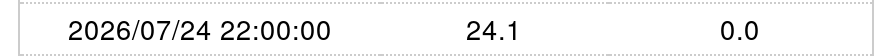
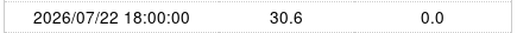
[68,8,332,48] 2026/07/24 22:00:00 -> [33,5,190,28] 2026/07/22 18:00:00
[466,8,522,48] 24.1 -> [270,5,303,28] 30.6

